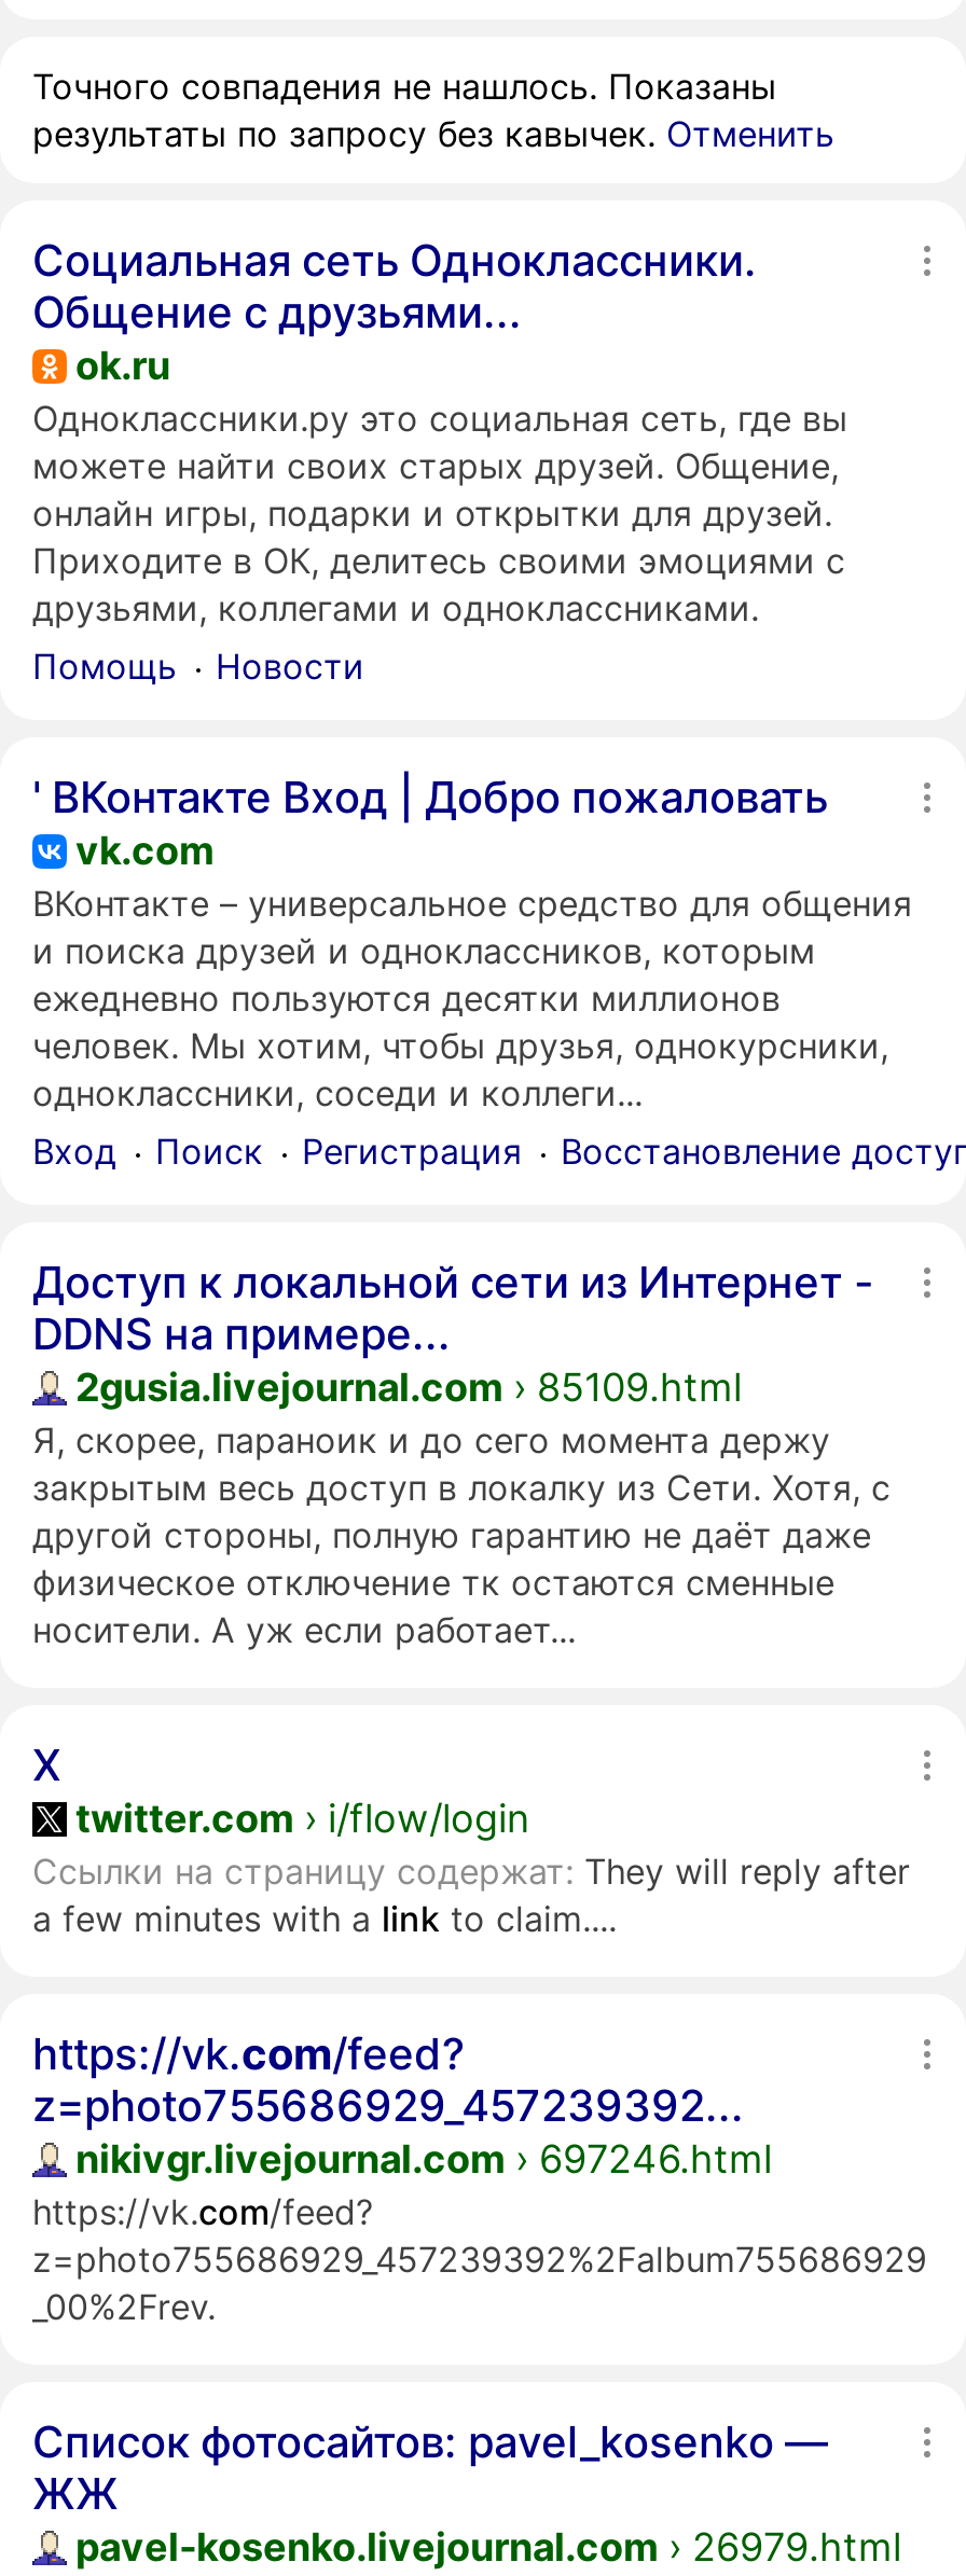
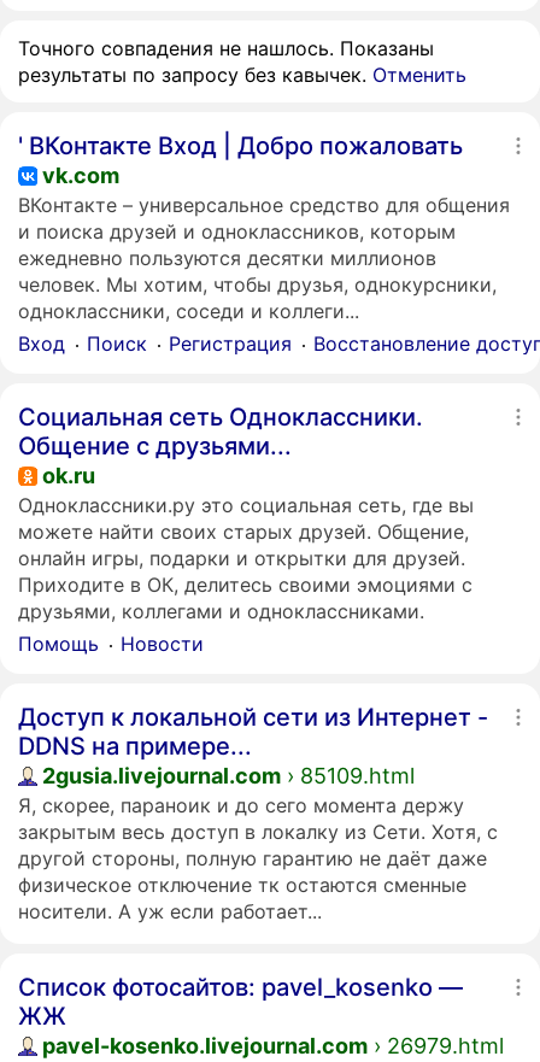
moved [32,235,847,688] -> [18,403,474,656]: Социальная сеть Одноклассники. | Общение с друзьями... | ok.ru | ... | Помощь | Новости
[32,1740,927,2328] X | twitter.com › i/flow/login | Ссылки на страницу содержат: They will reply after | a few minutes with a link to claim.... | https://vk.com/feed? | z=photo755686929_457239392... | nikivgr.livejournal.com › 697246.html | https://vk.com/feed? | z=photo755686929_457239392%2Falbum755686929 | _00%2Frev. -> none

